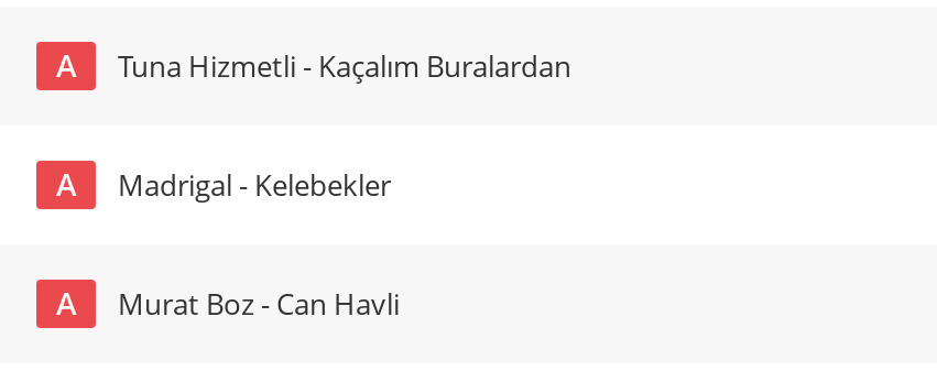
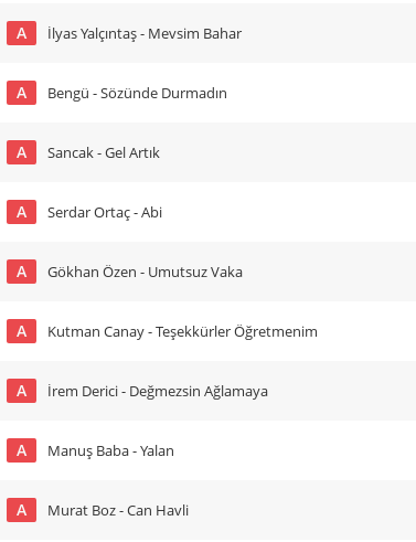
[118,46,571,86] Tuna Hizmetli - Kaçalım Buralardan -> [47,23,242,43] İlyas Yalçıntaş - Mevsim Bahar
[118,165,391,205] Madrigal - Kelebekler -> [17,83,318,460] Bengü - Sözünde Durmadın | A | Sancak - Gel Artık | A | Serdar Ortaç - Abi | A | Gökhan Özen - Umutsuz Vaka | A | Kutman Canay - Teşekkürler Öğretmenim | A | İrem Derici - Değmezsin Ağlamaya | A | Manuş Baba - Yalan

